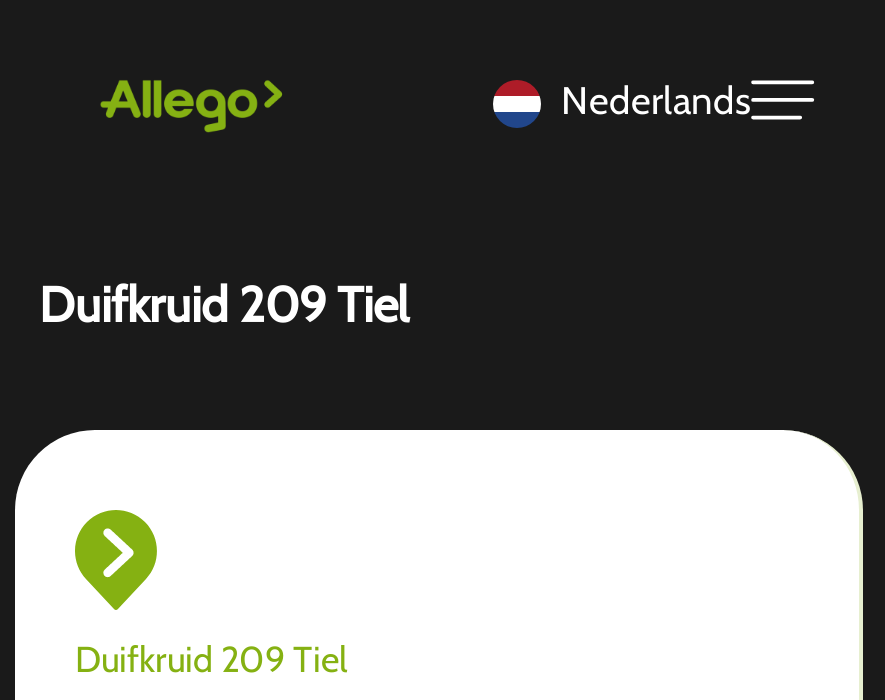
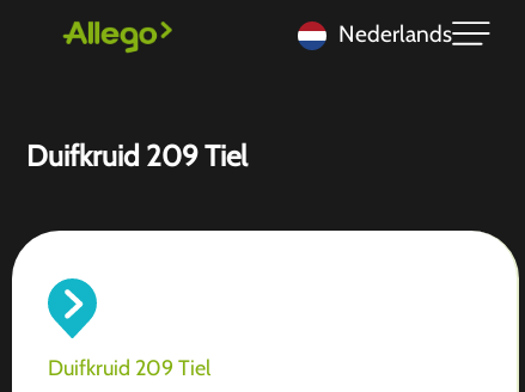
[73,508,159,612] [image] -> [47,277,98,339] [image]

